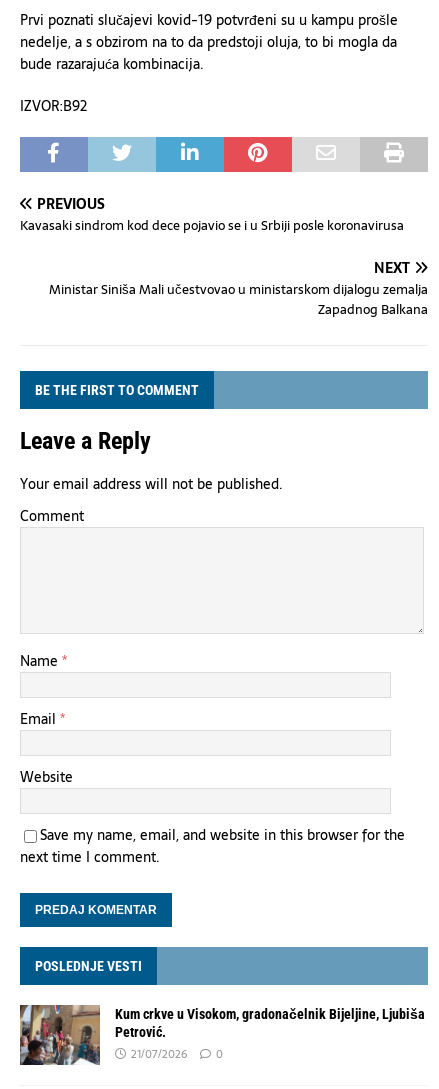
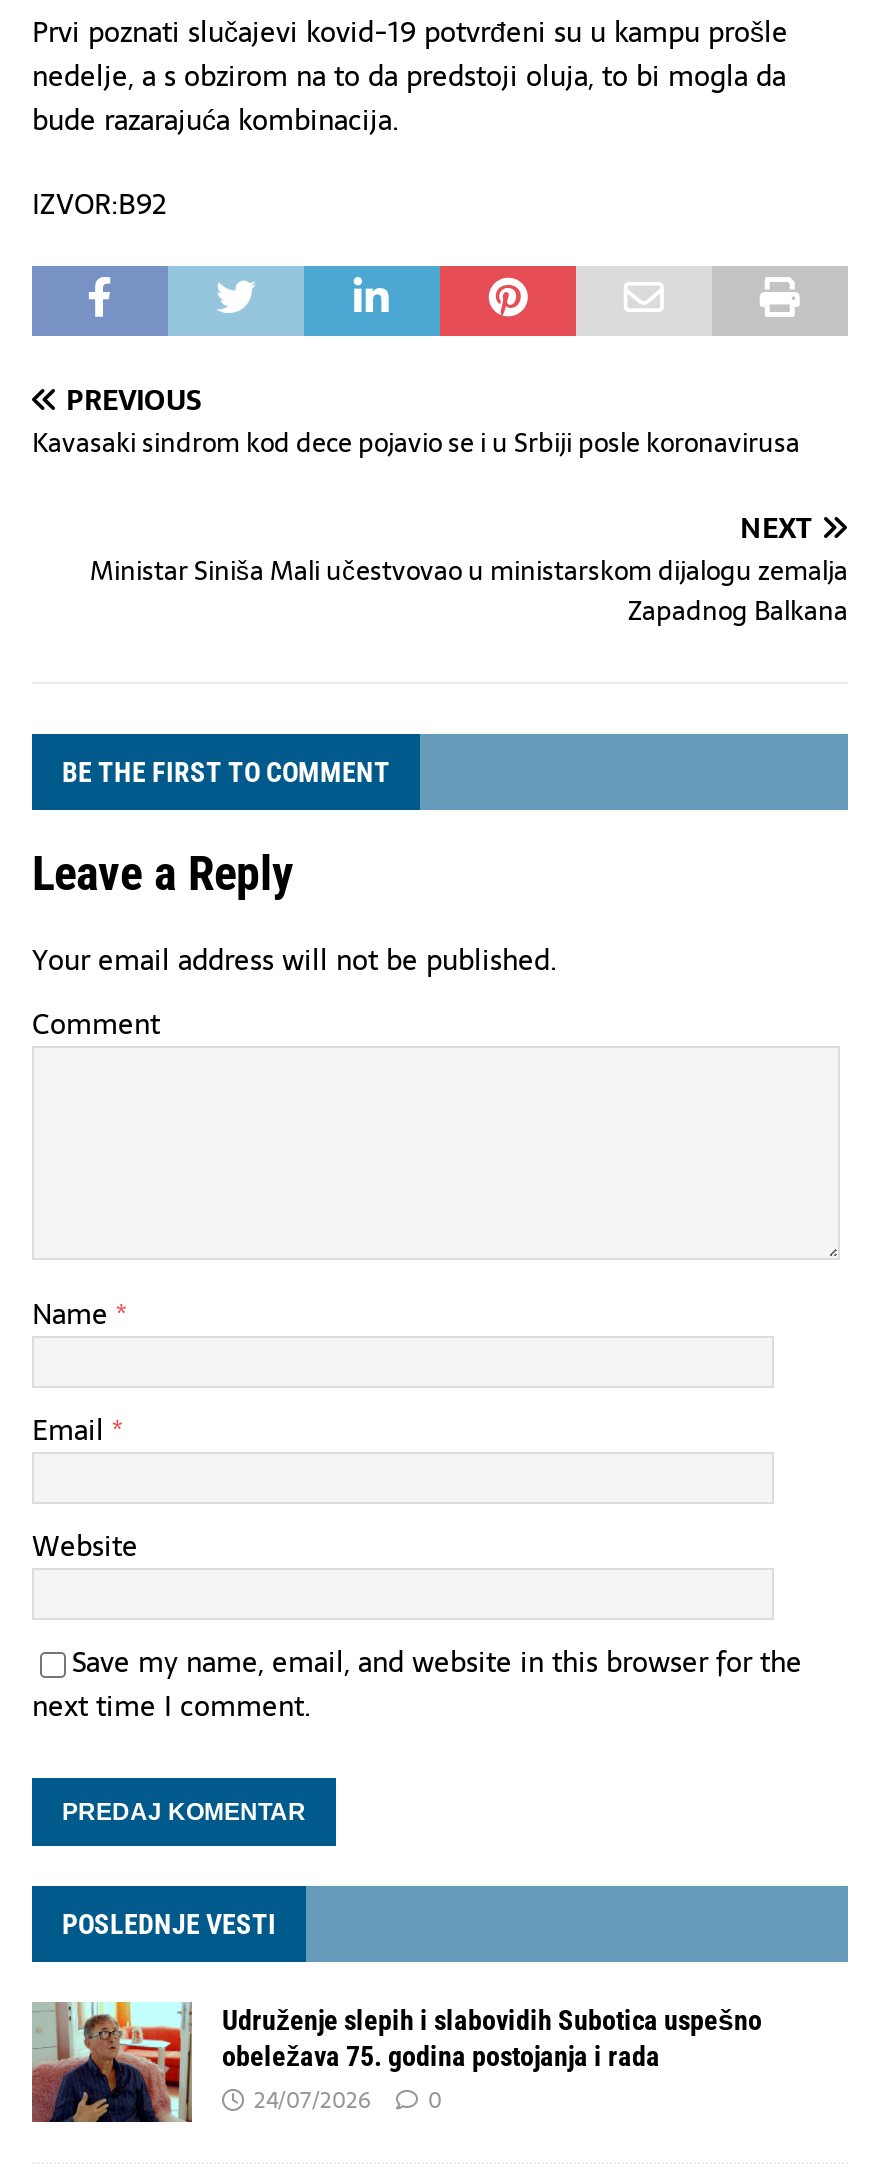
[20,1004,425,1066] [image] | Kum crkve u Visokom, gradonačelnik Bijeljine, Ljubiša | Petrović. | 21/07/2026 -> [32,2002,762,2124] [image] | Udruženje slepih i slabovidih Subotica uspešno | obeležava 75. godina postojanja i rada | 24/07/2026

